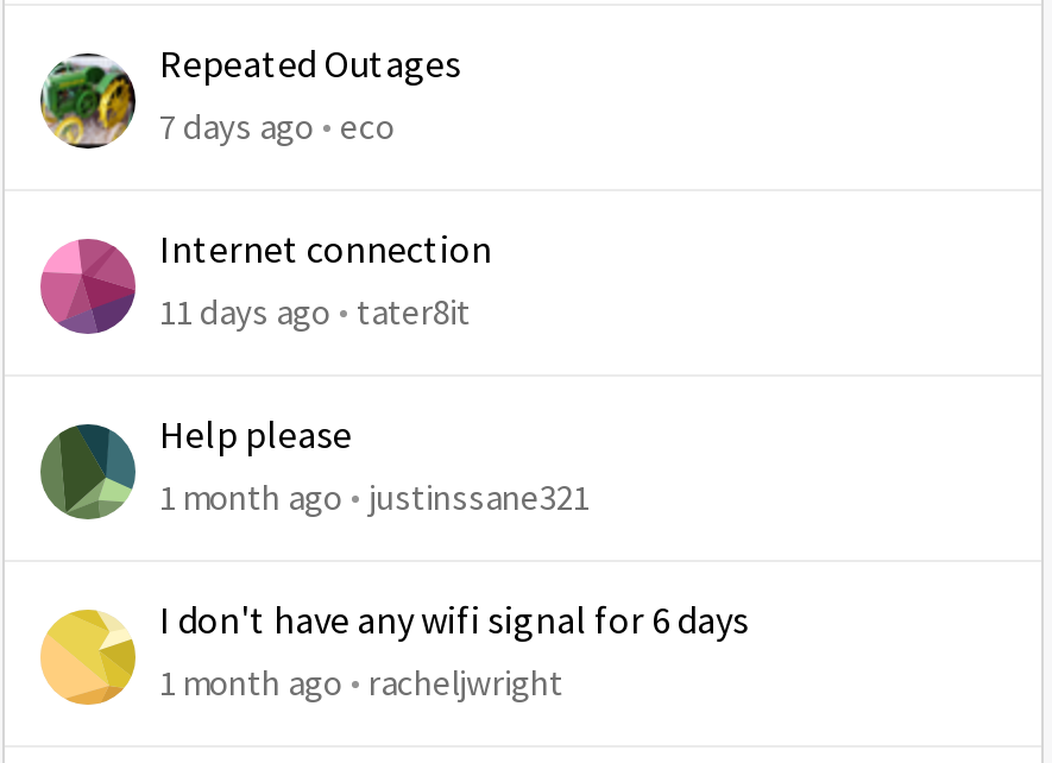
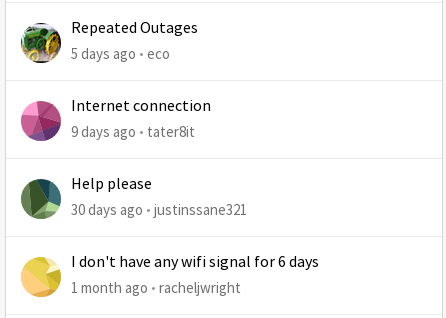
[159,104,395,149] 7 days ago eco -> [71,44,170,63] 5 days ago eco
[159,290,471,335] 11 days ago tater8it -> [71,122,195,141] 9 days ago tater8it
[159,475,590,520] 1 month ago justinssane321 -> [71,200,247,219] 30 days ago justinssane321

